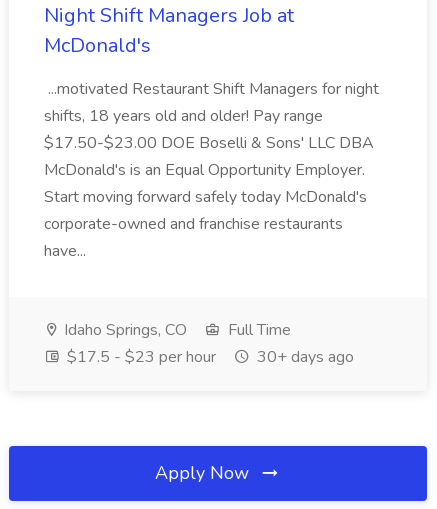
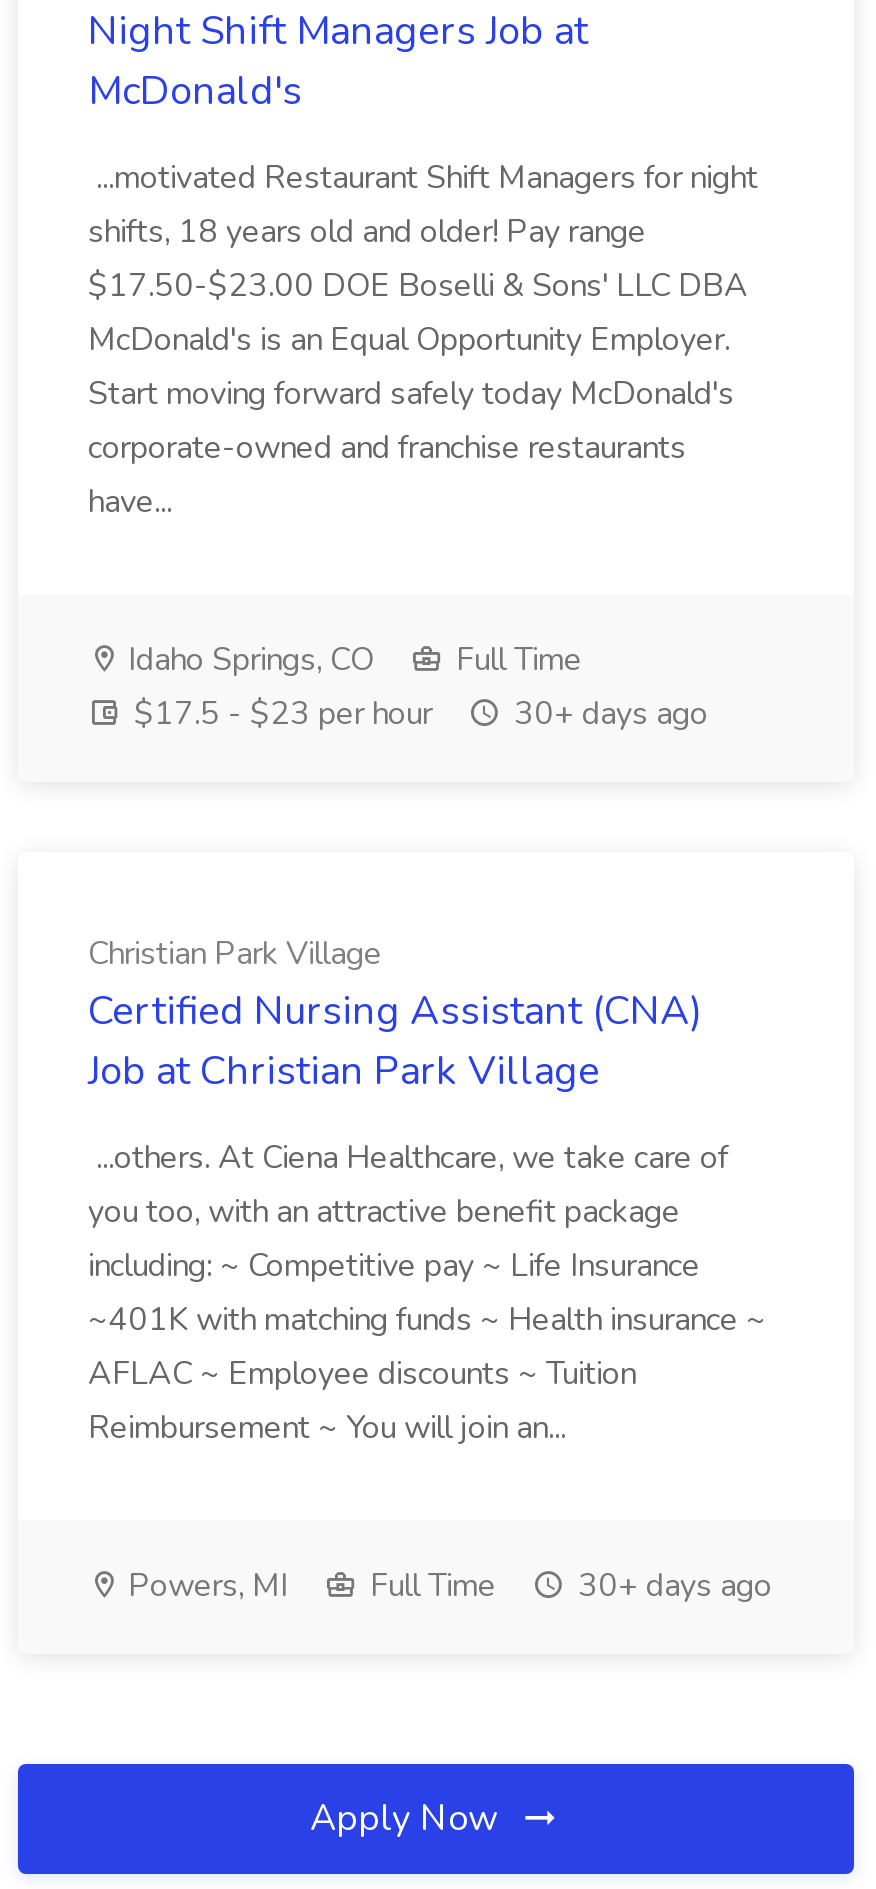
none -> [88,932,766,1450] Christian Park Village | Certified Nursing Assistant (CNA) | Job at Christian Park Village | ...others. At Ciena Healthcare, we take care of | you too, with an attractive benefit package | including: ~ Competitive pay ~ Life Insurance | ~401K with matching funds ~ Health insurance ~ | AFLAC ~ Employee discounts ~ Tuition | Reimbursement ~ You will join an...
none -> [120,1564,772,1608] Powers, MI | Full Time | 30+ days ago

